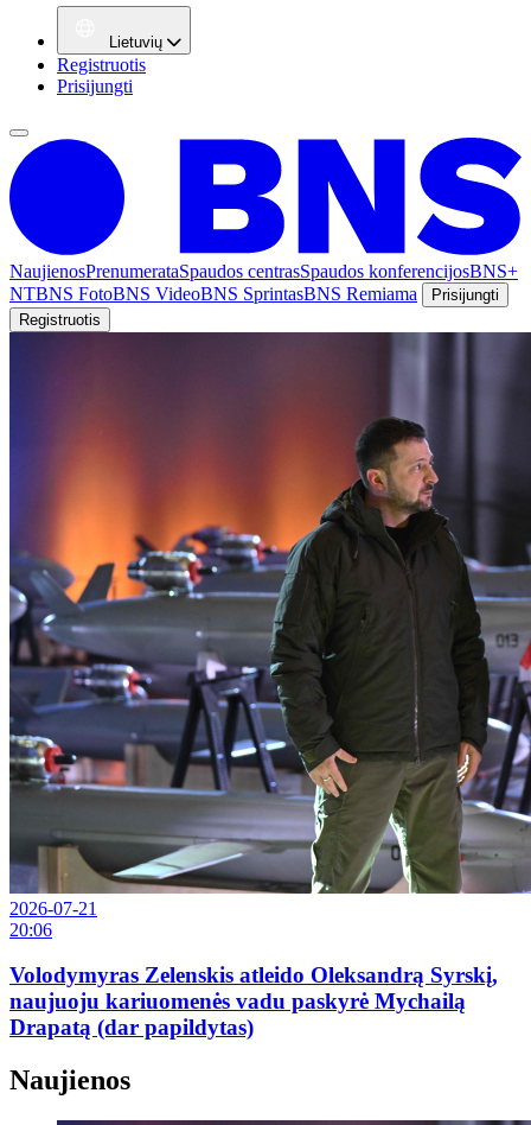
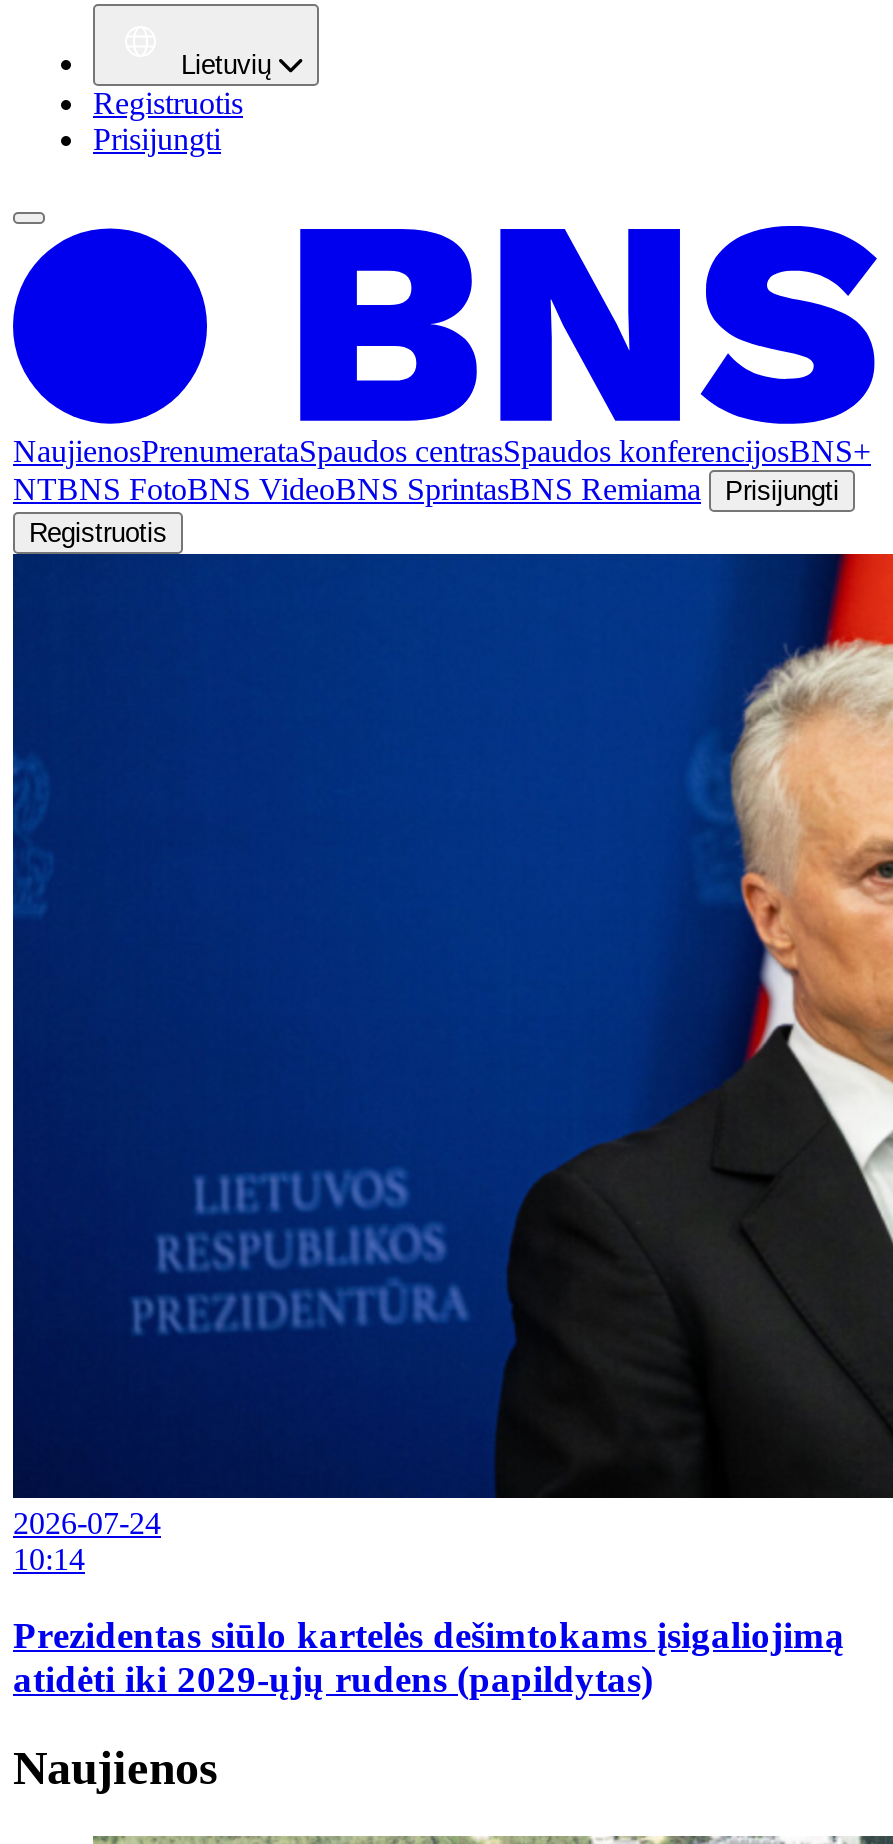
[8,331,527,940] [image] | 2026-07-21 | 20:06 -> [13,552,887,1575] [image] | 2026-07-24 | 10:14
[9,963,498,1040] Volodymyras Zelenskis atleido Oleksandrą Syrskį, | naujuoju kariuomenės vadu paskyrė Mychailą | Drapatą (dar papildytas) -> [13,1615,845,1701] Prezidentas siūlo kartelės dešimtokams įsigaliojimą | atidėti iki 2029-ųjų rudens (papildytas)

